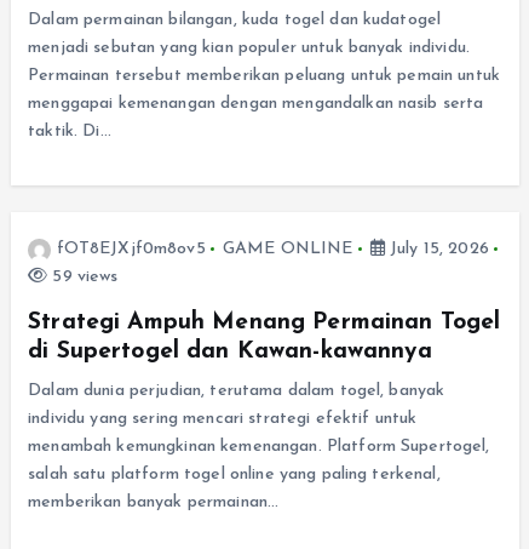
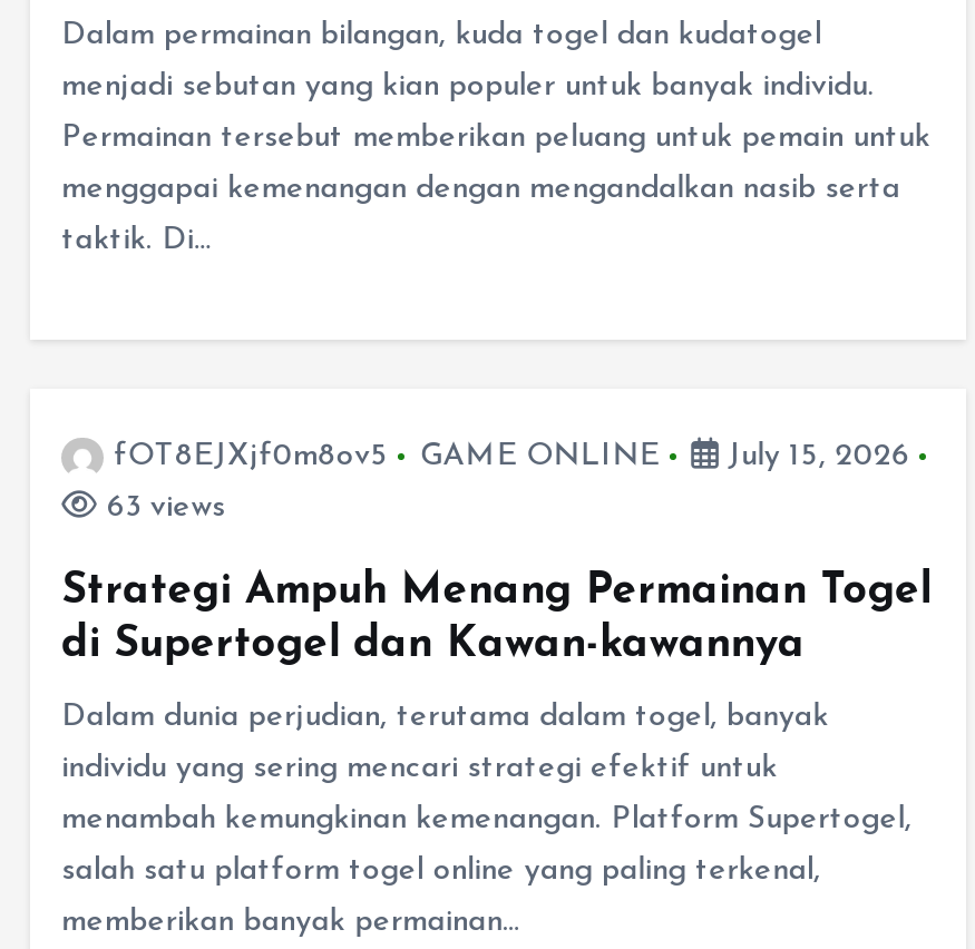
[48,268,118,286] 59 views -> [98,491,225,524] 63 views

